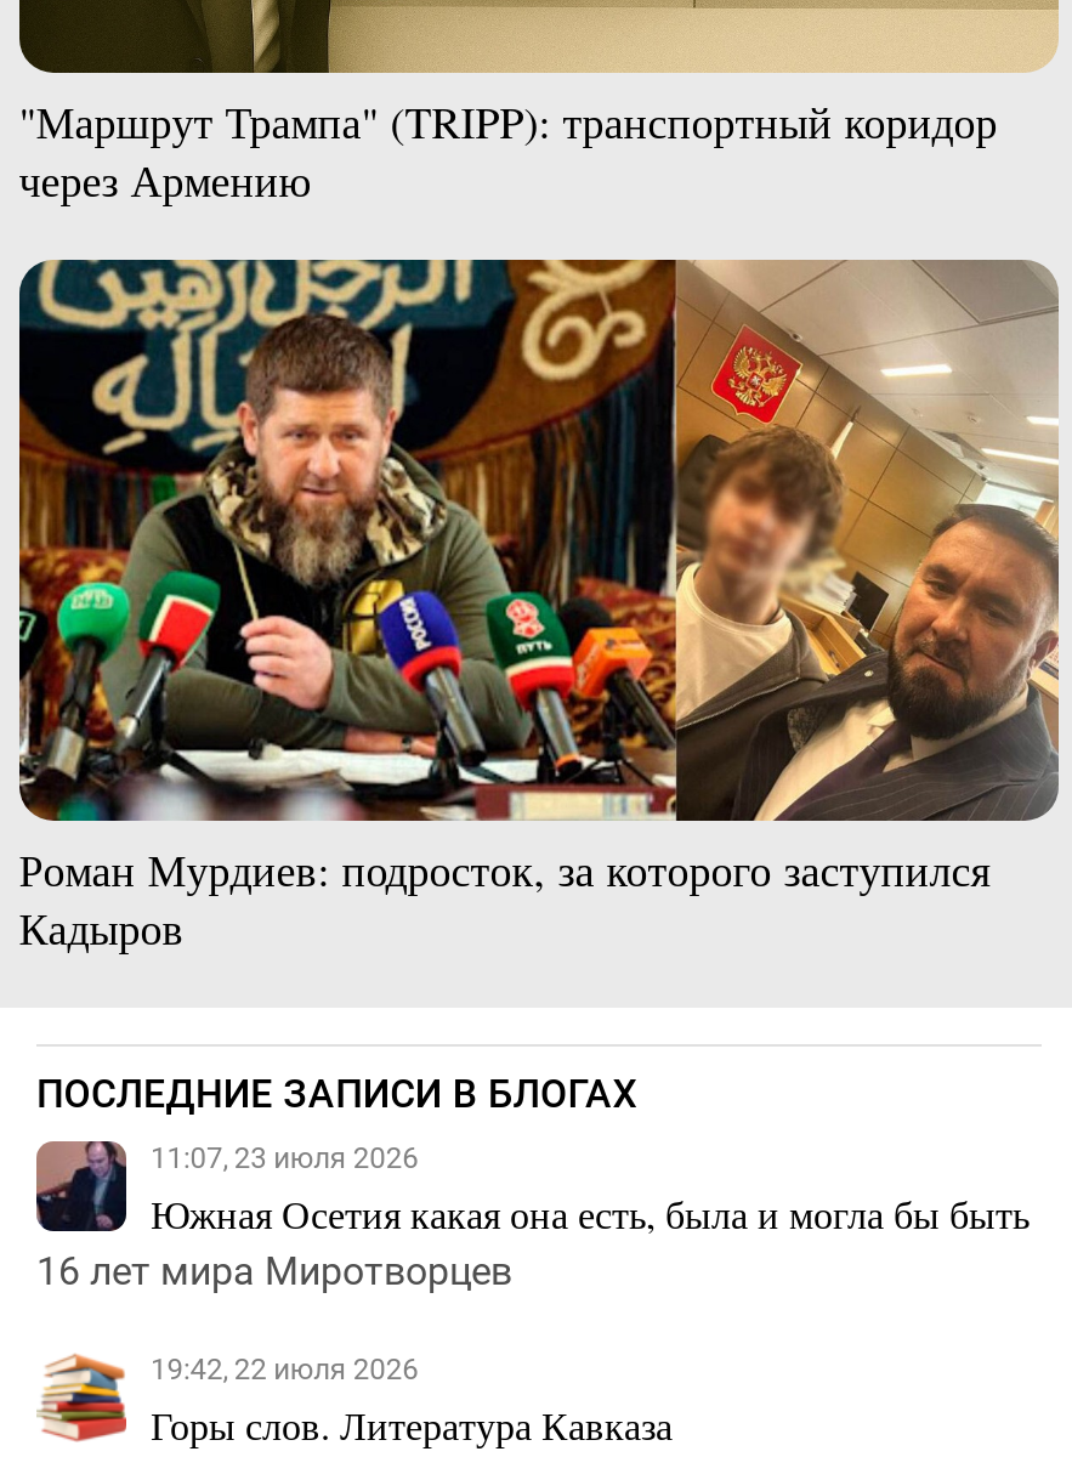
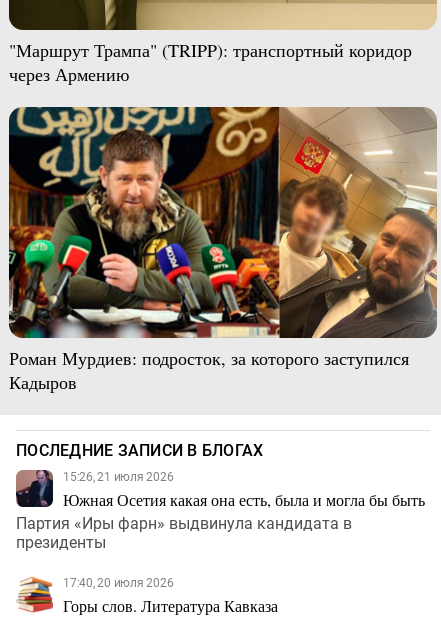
[151,1141,419,1175] 11:07, 23 июля 2026 -> [63,470,173,484] 15:26, 21 июля 2026
[36,1248,512,1294] 16 лет мира Миротворцев -> [16,514,352,552] Партия «Иры фарн» выдвинула кандидата в | президенты
[151,1352,419,1386] 19:42, 22 июля 2026 -> [63,576,173,590] 17:40, 20 июля 2026

